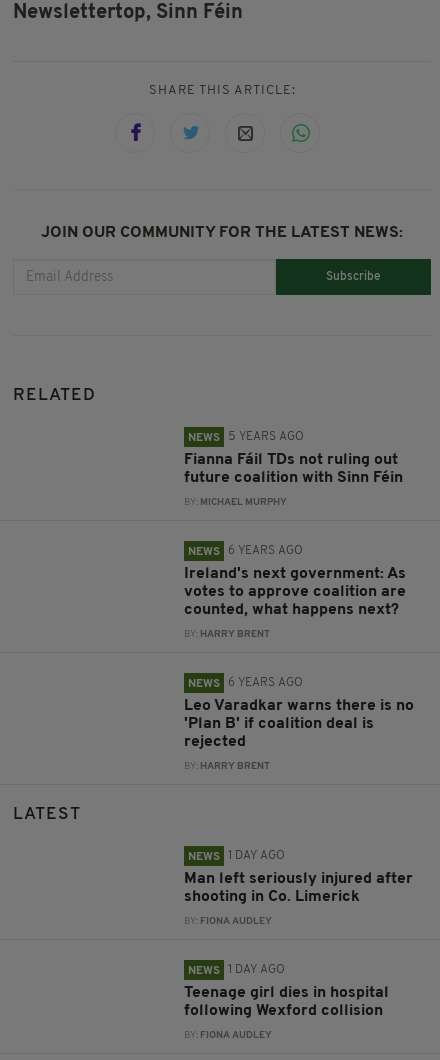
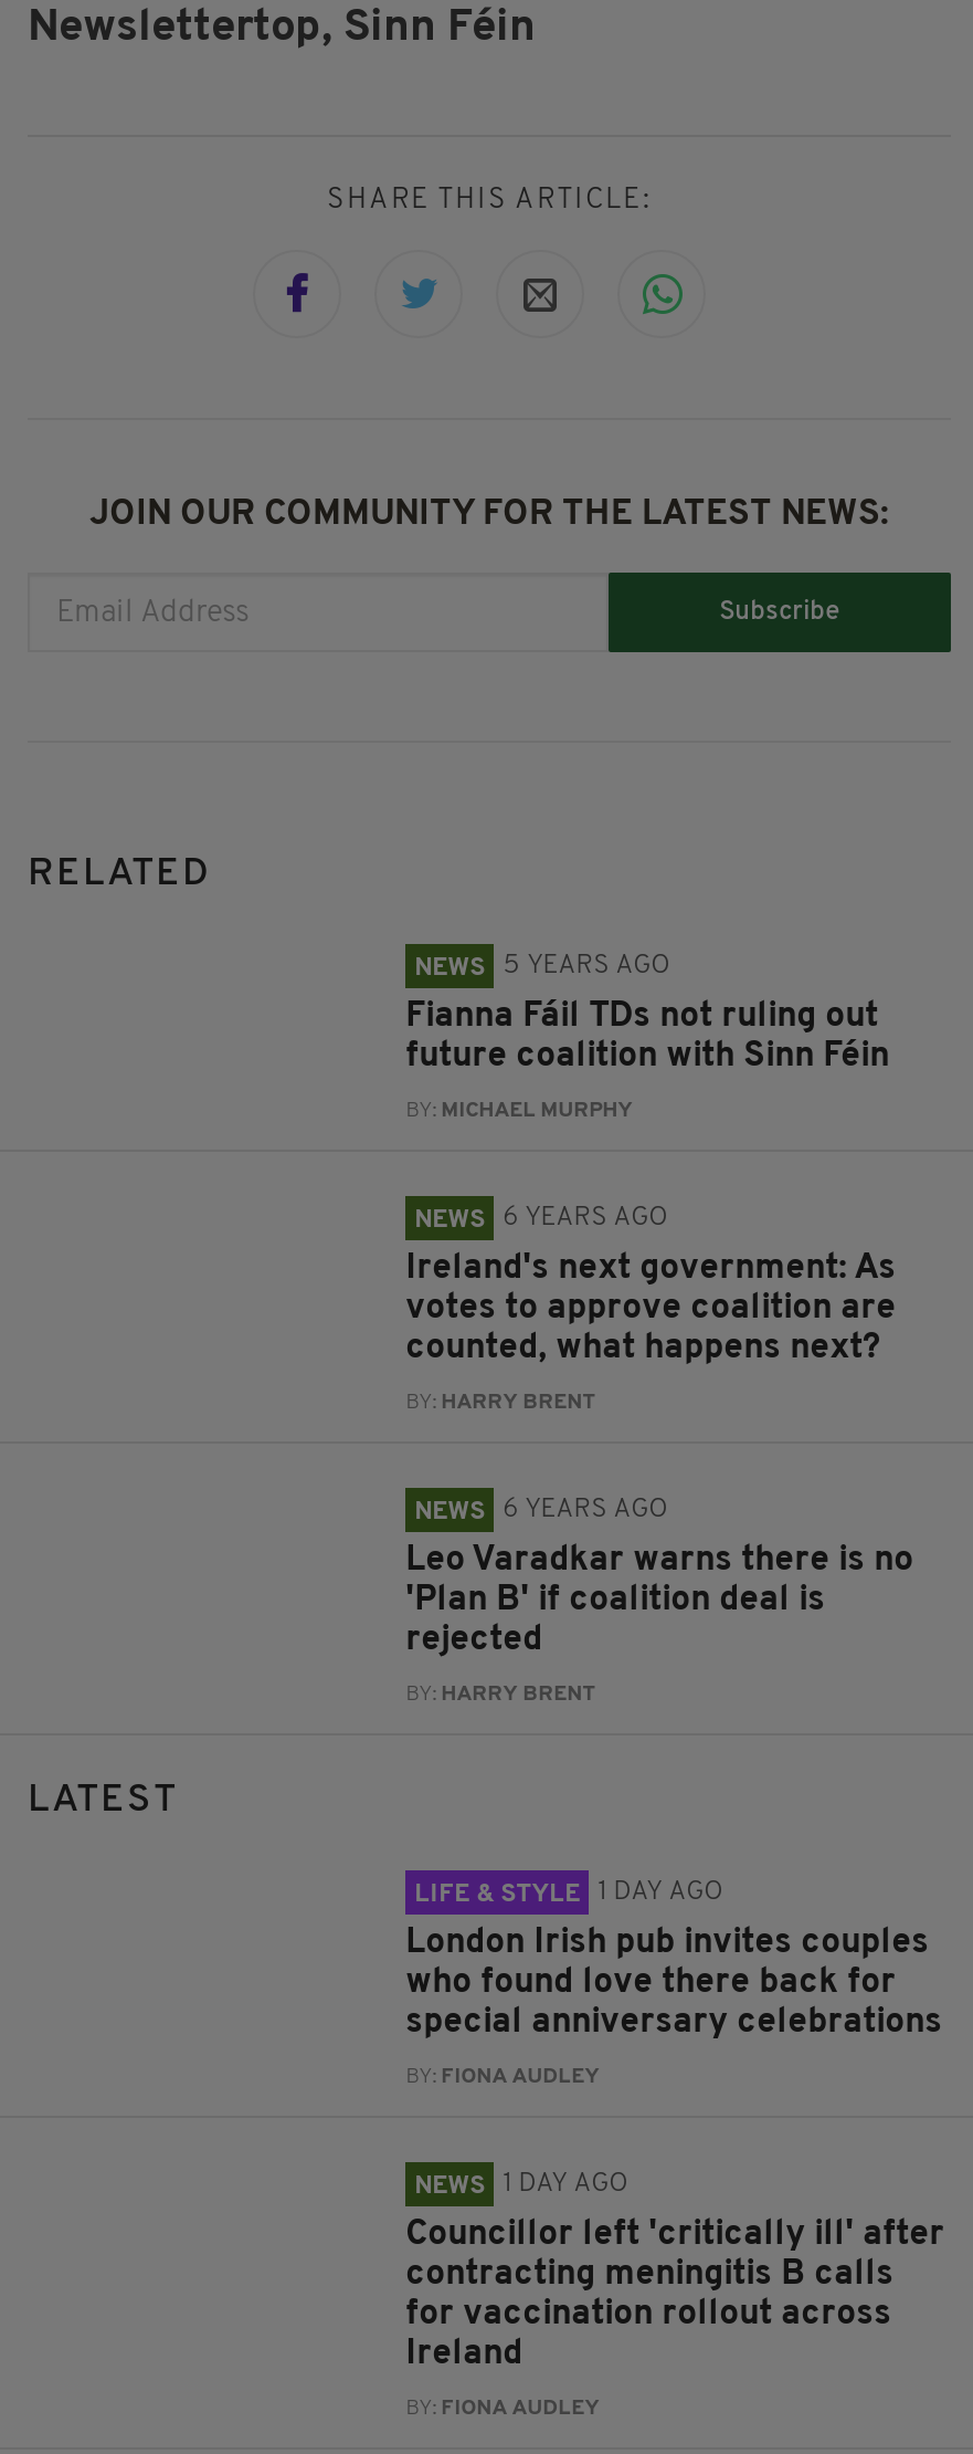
[188,851,220,863] NEWS -> [414,1882,580,1908] LIFE & STYLE
[184,871,413,905] Man left seriously injured after | shooting in Co. Limerick -> [406,1926,942,2041] London Irish pub invites couples | who found love there back for | special anniversary celebrations
[184,985,389,1019] Teenage girl dies in hospital | following Wexford collision -> [406,2218,945,2372] Councillor left 'critically ill' after | contracting meningitis B calls | for vaccination rollout across | Ireland

